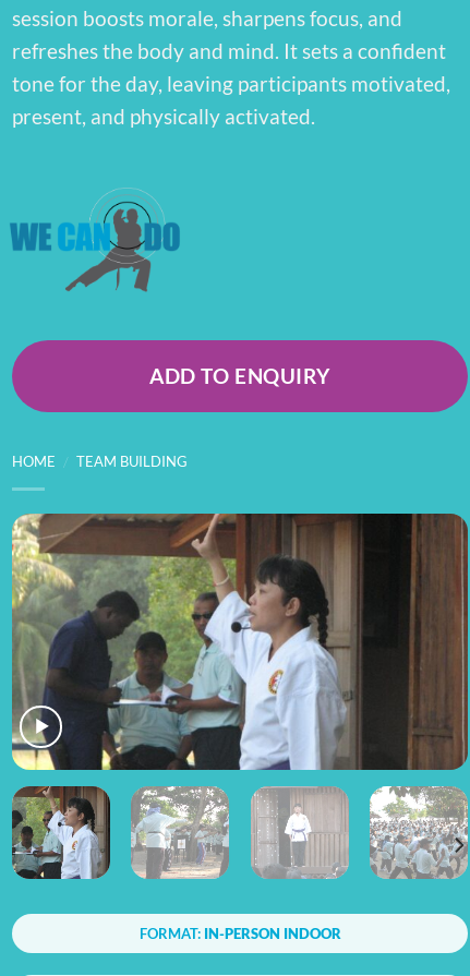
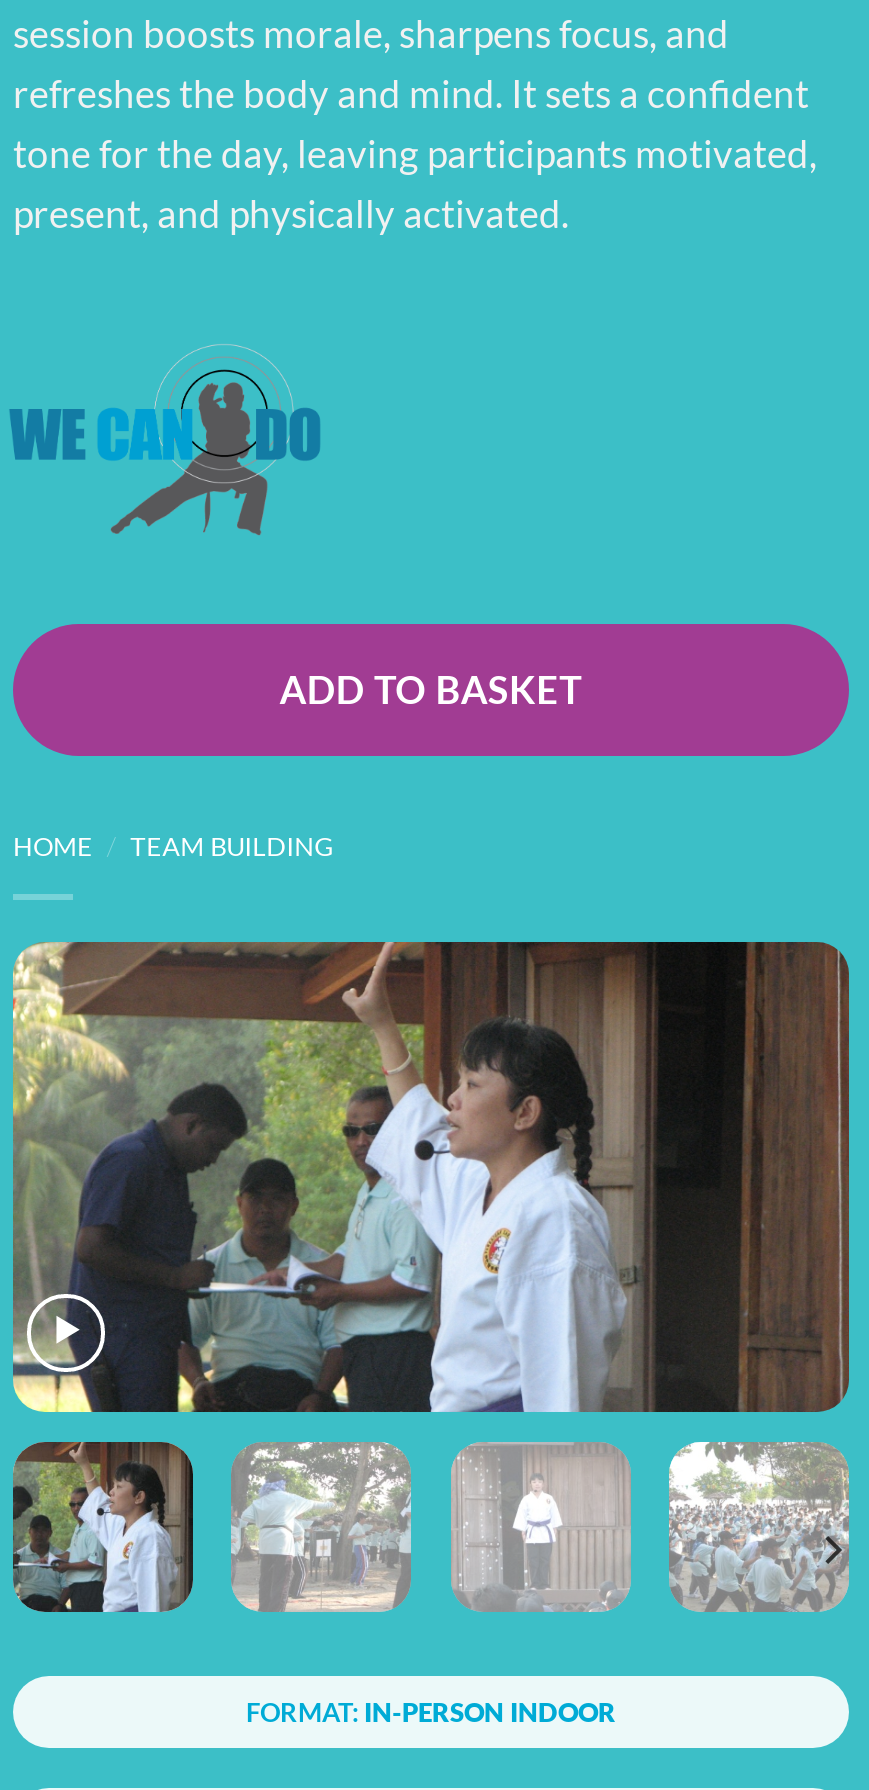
[149,363,330,388] ADD TO ENQUIRY -> [279,666,583,712] ADD TO BASKET

